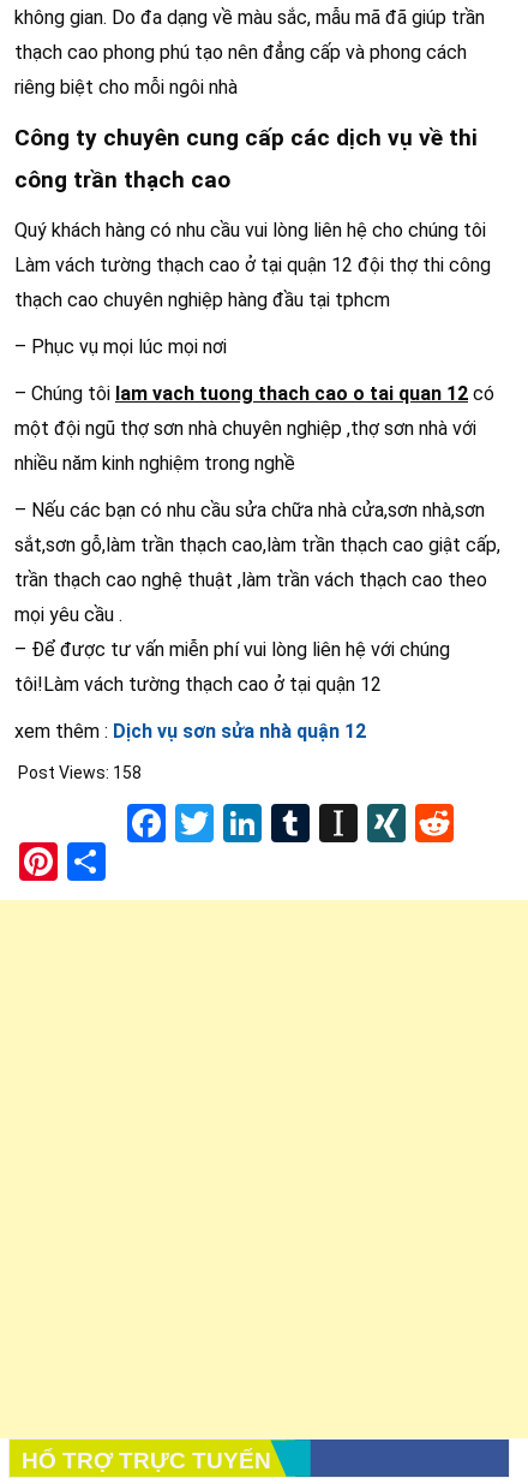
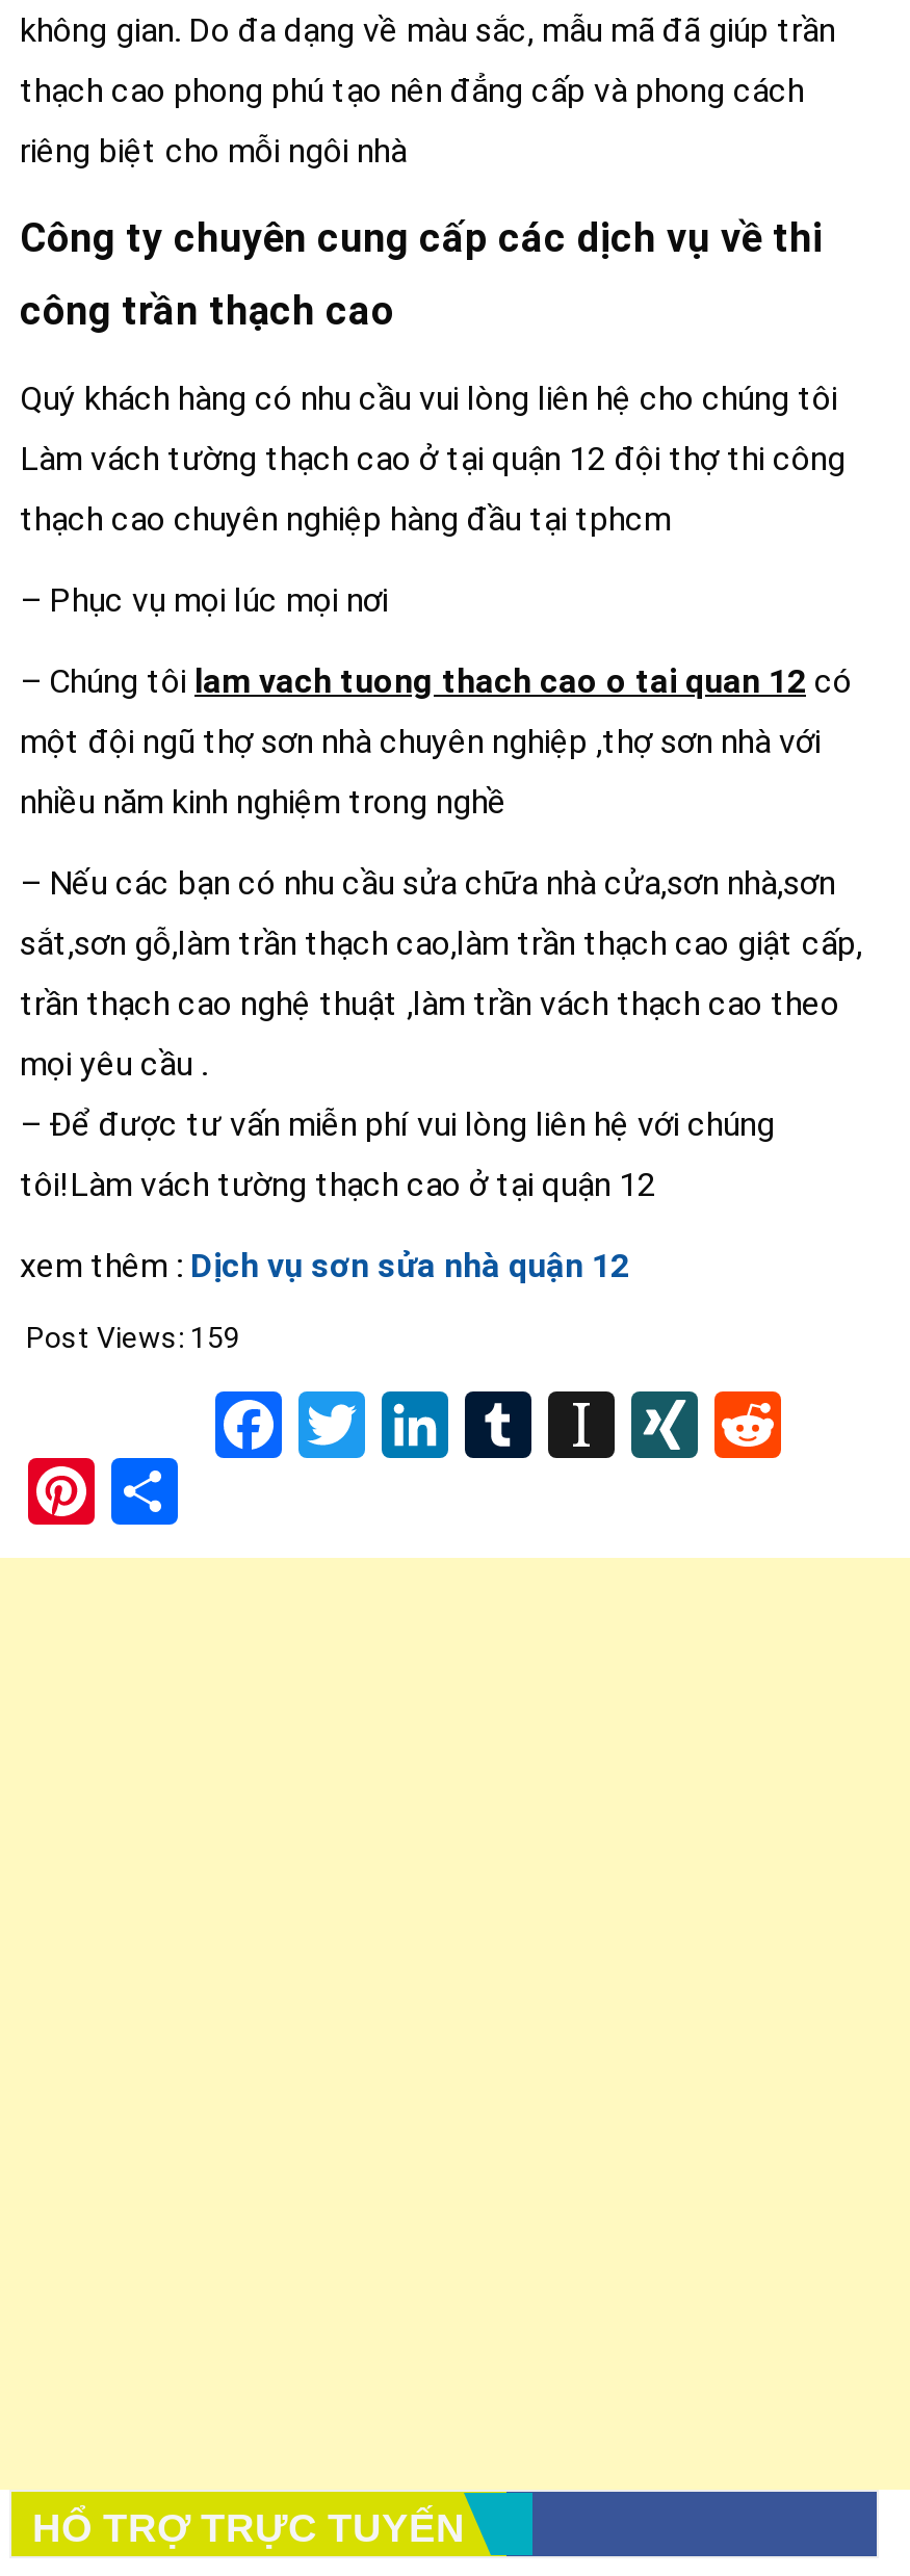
[18,764,142,783] Post Views: 158 -> [26,1320,240,1353] Post Views: 159

